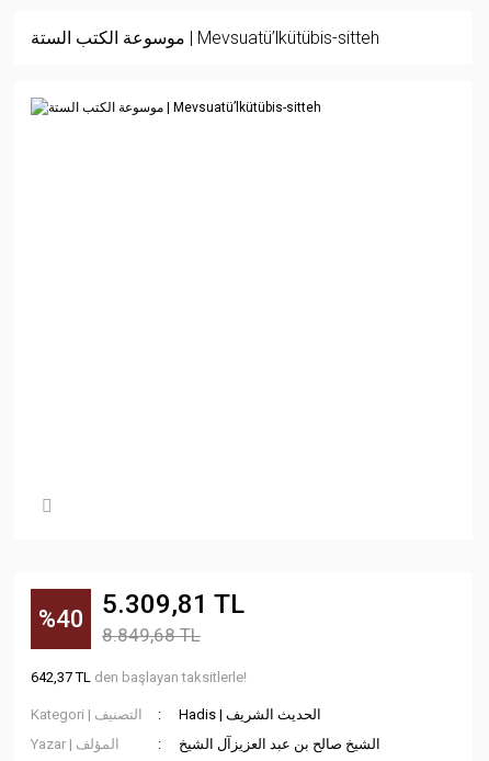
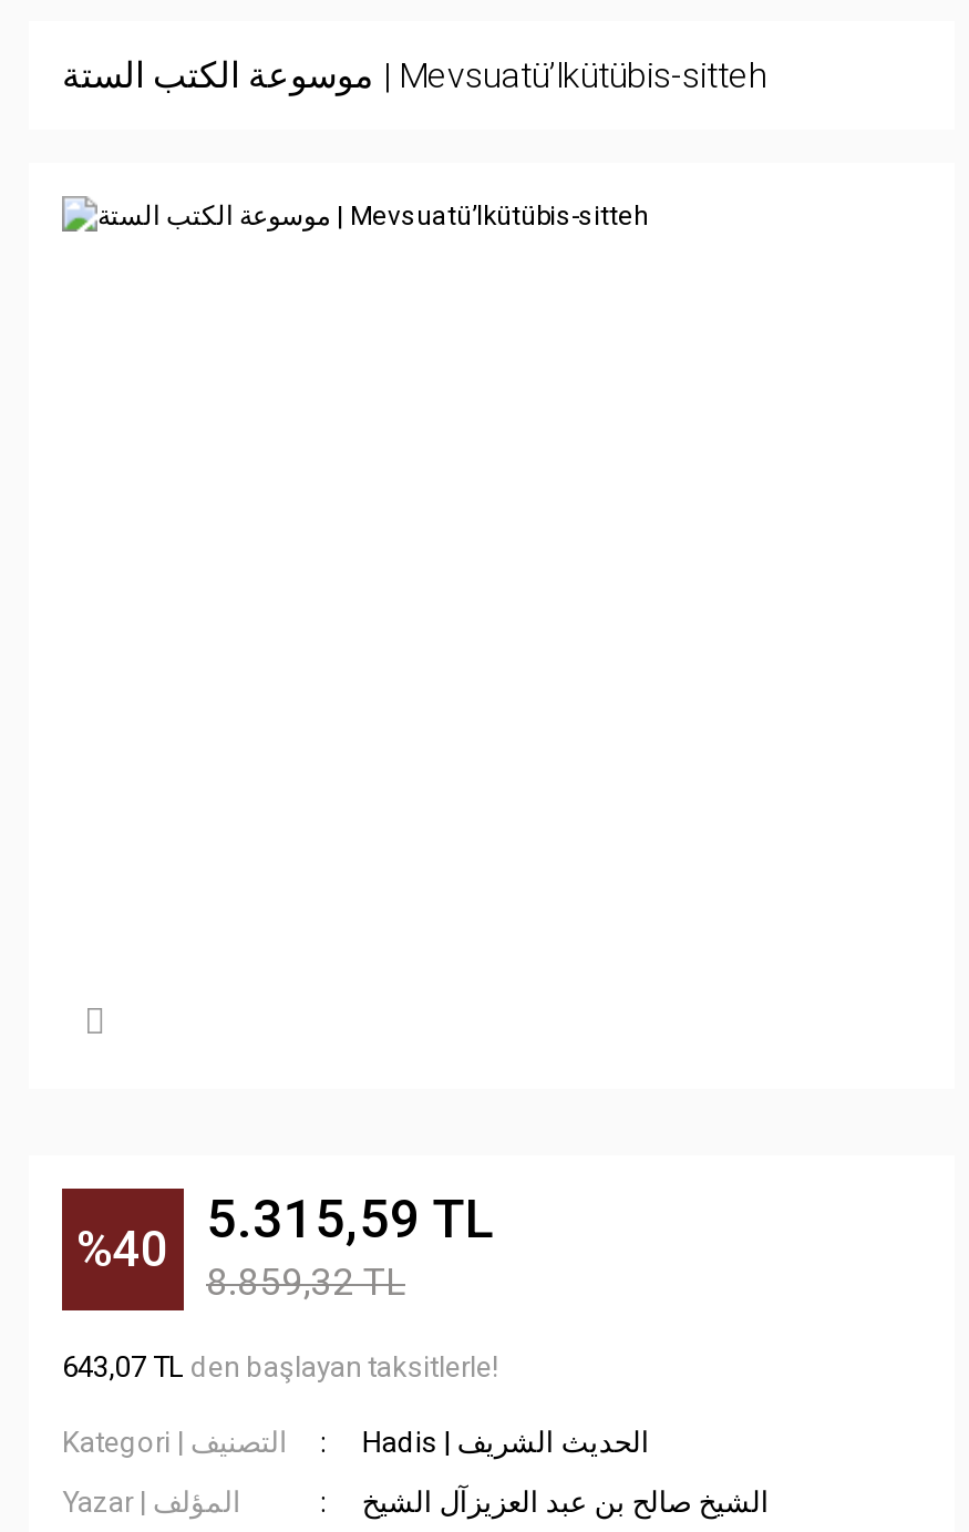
[38,588,244,633] %40 5.309,81 TL -> [76,1187,494,1277] %40 5.315,59 TL
[102,623,201,645] 8.849,68 TL -> [206,1258,405,1303] 8.859,32 TL
[31,669,247,685] 642,37 TL den başlayan taksitlerle! -> [62,1350,498,1384] 643,07 TL den başlayan taksitlerle!

